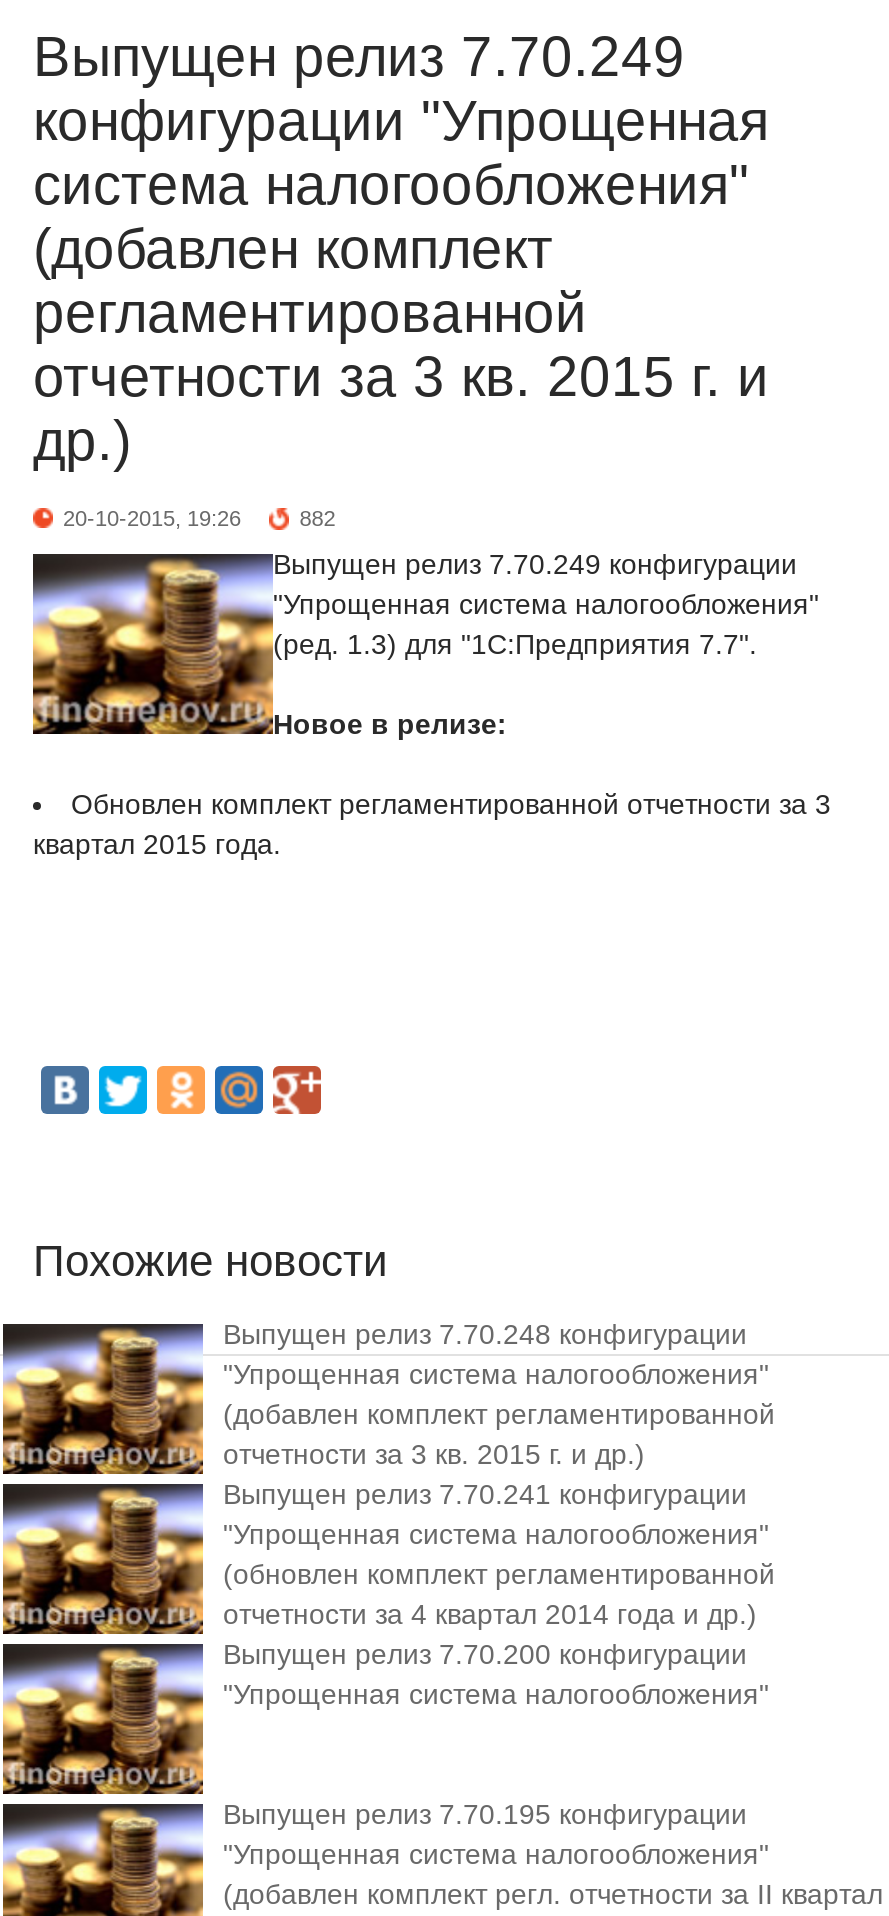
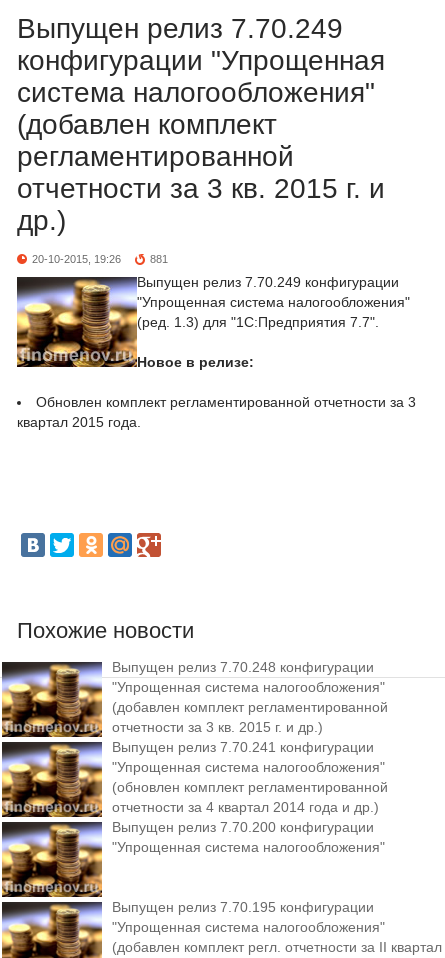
[299,506,335,530] 882 -> [150,253,168,265] 881

